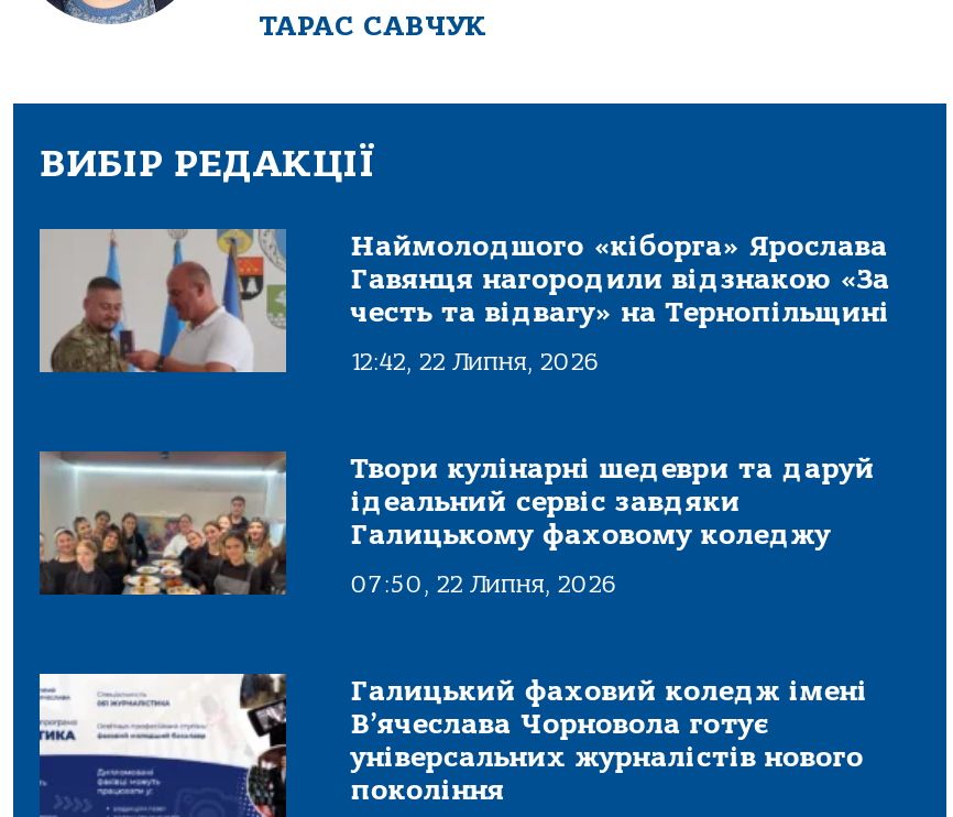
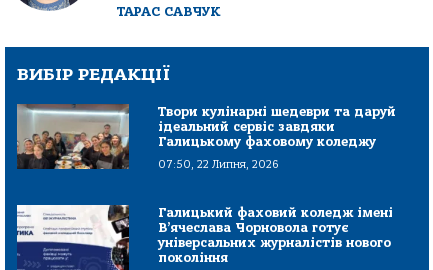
[37,227,890,377] [image] | Наймолодшого «кіборга» Ярослава | Гавянця нагородили відзнакою «За | честь та відвагу» на Тернопільщині | 12:42, 22 Липня, 2026 -> none

